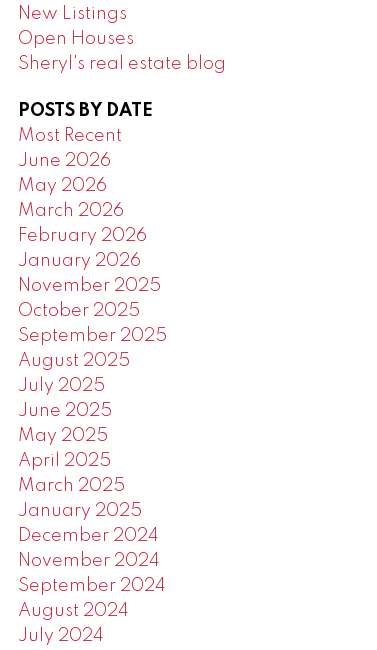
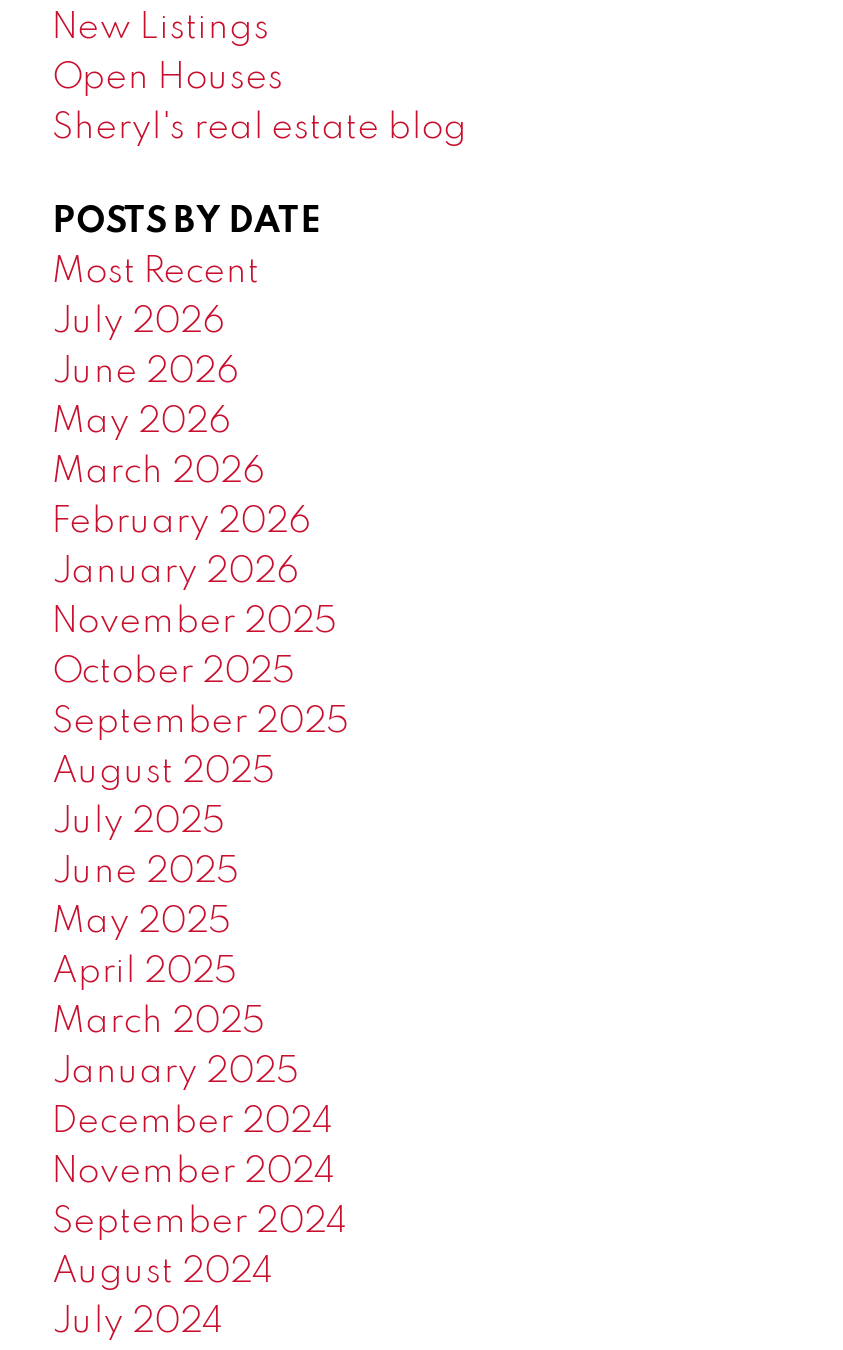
none -> [52,304,224,340] July 2026

